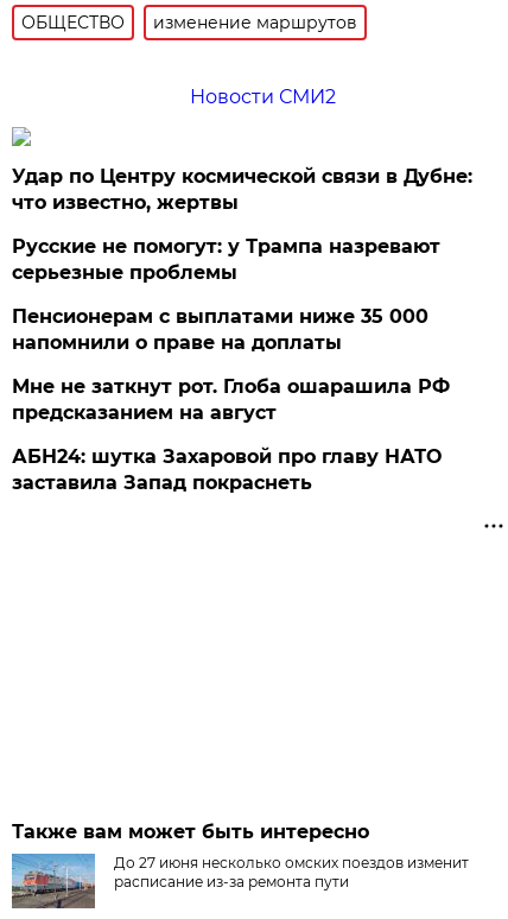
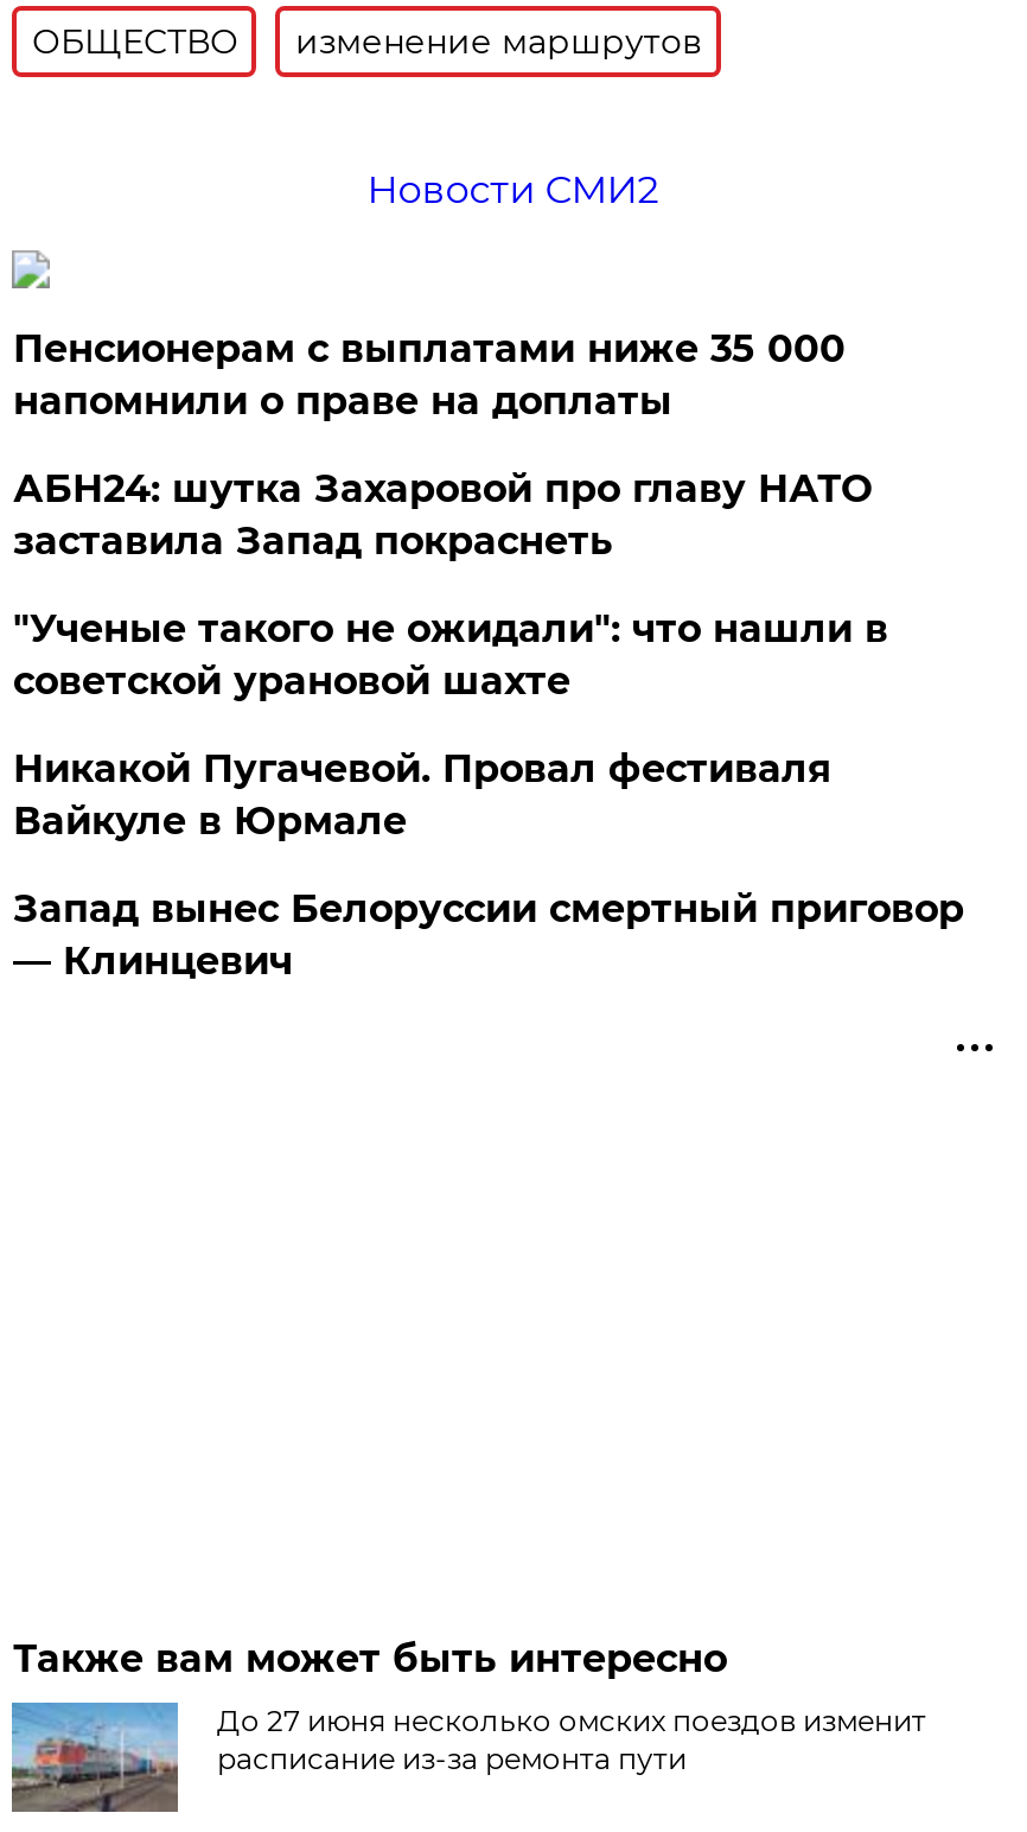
[12,165,473,284] Удар по Центру космической связи в Дубне: | что известно, жертвы | Русские не помогут: у Трампа назревают | серьезные проблемы -> none
moved [12,305,429,354] -> [13,326,845,424]: Пенсионерам с выплатами ниже 35 000 | напомнили о праве на доплаты
[12,375,450,424] Мне не заткнут рот. Глоба ошарашила РФ | предсказанием на август -> none
moved [12,445,442,494] -> [13,466,871,564]: АБН24: шутка Захаровой про главу НАТО | заставила Запад покраснеть
none -> [13,606,964,984] "Ученые такого не ожидали": что нашли в | советской урановой шахте | Никакой Пугачевой. Провал фестиваля | Вайкуле в Юрмале | Запад вынес Белоруссии смертный приговор | — Клинцевич

